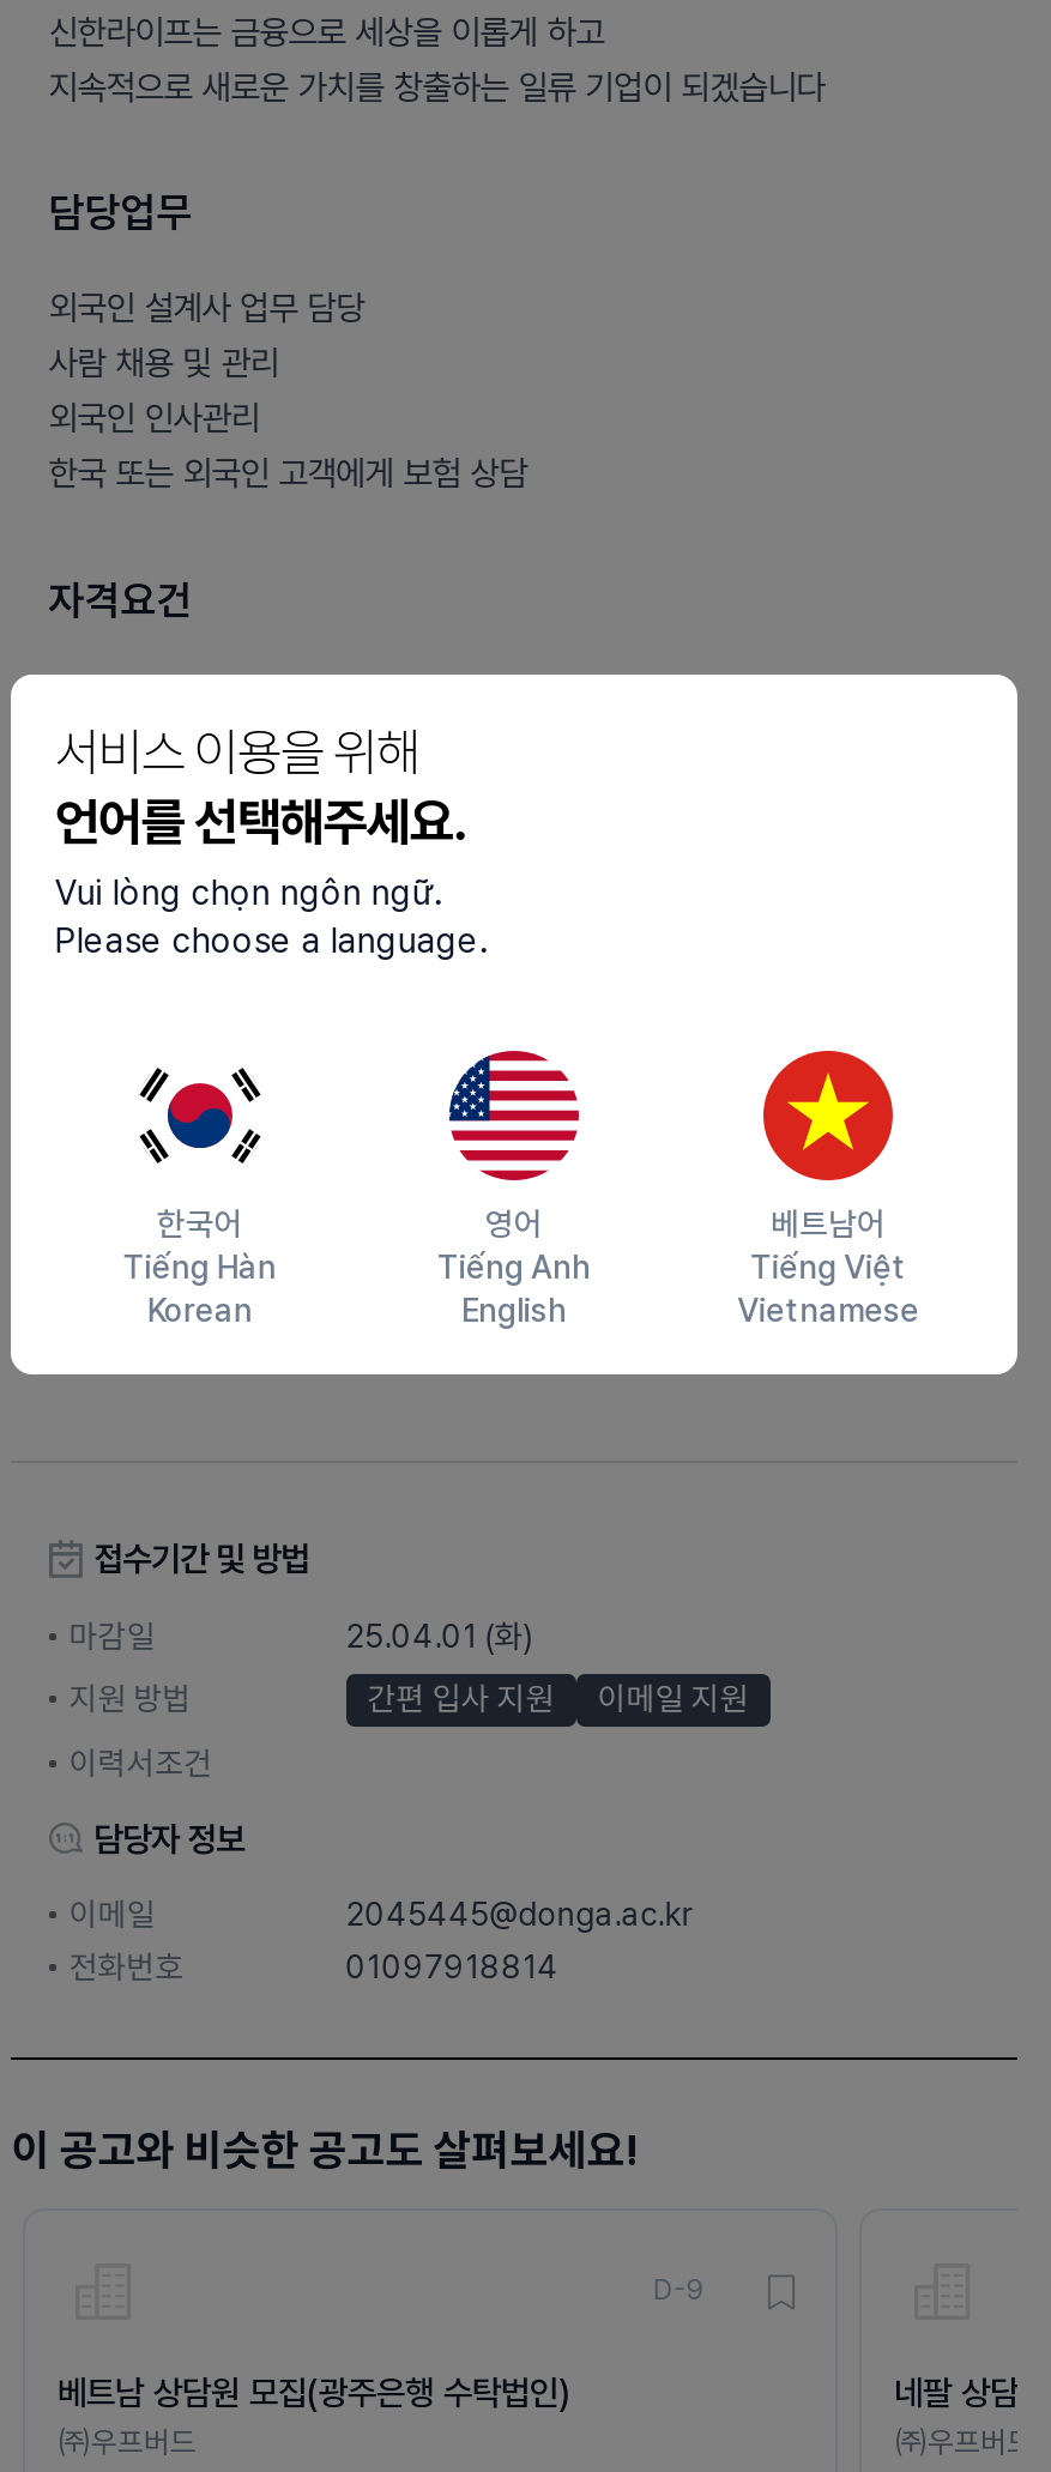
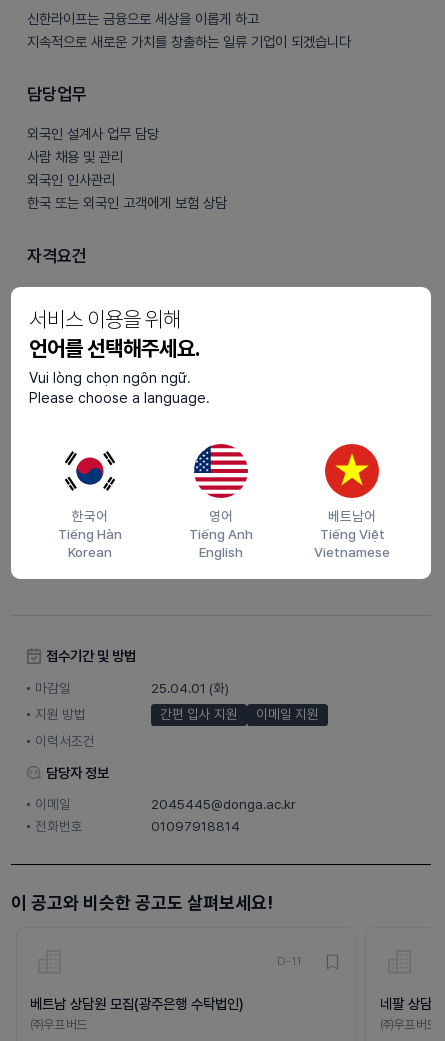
[653,2274,706,2308] D-9 -> [277,954,301,968] D-11

